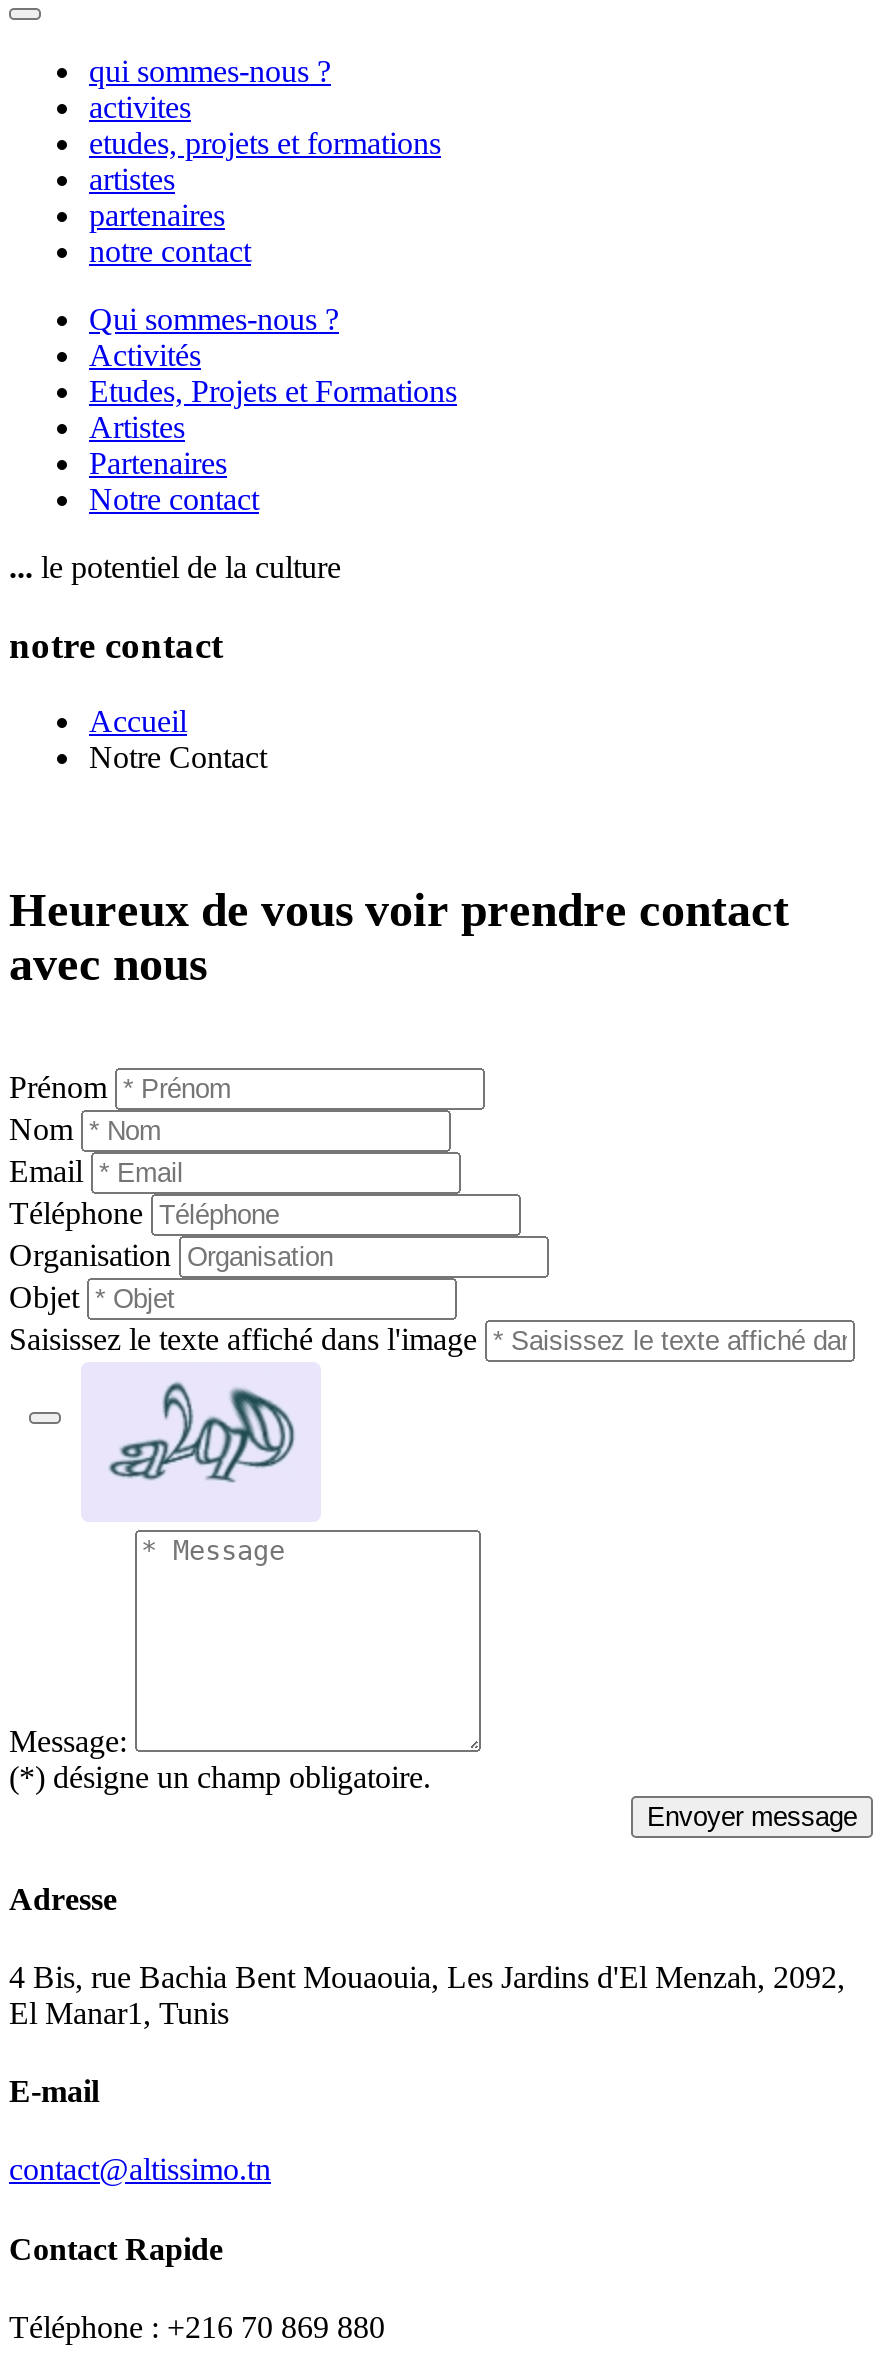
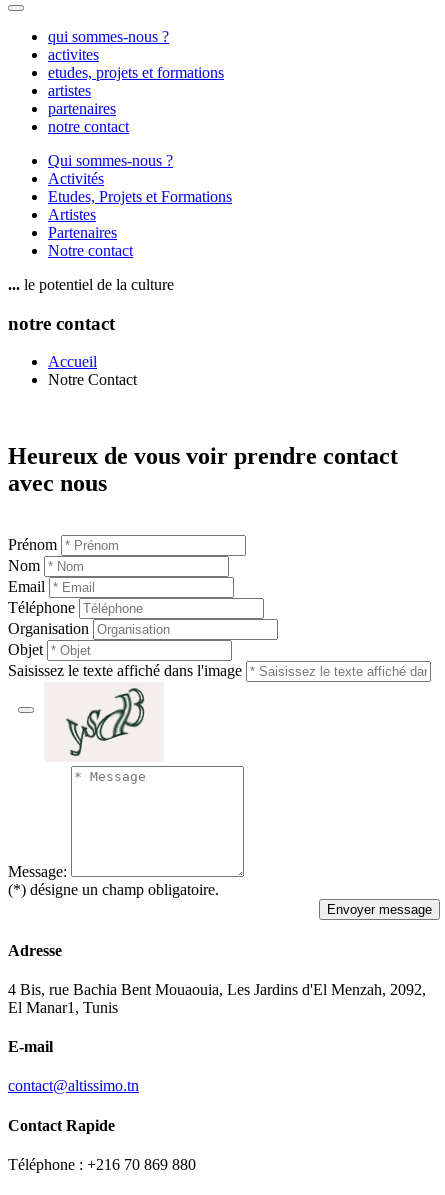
[107,1372,297,1512] [image] -> [58,686,151,758] [image]

